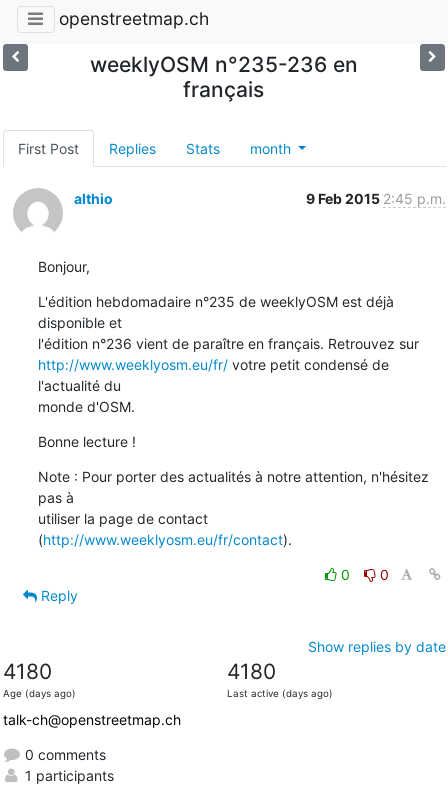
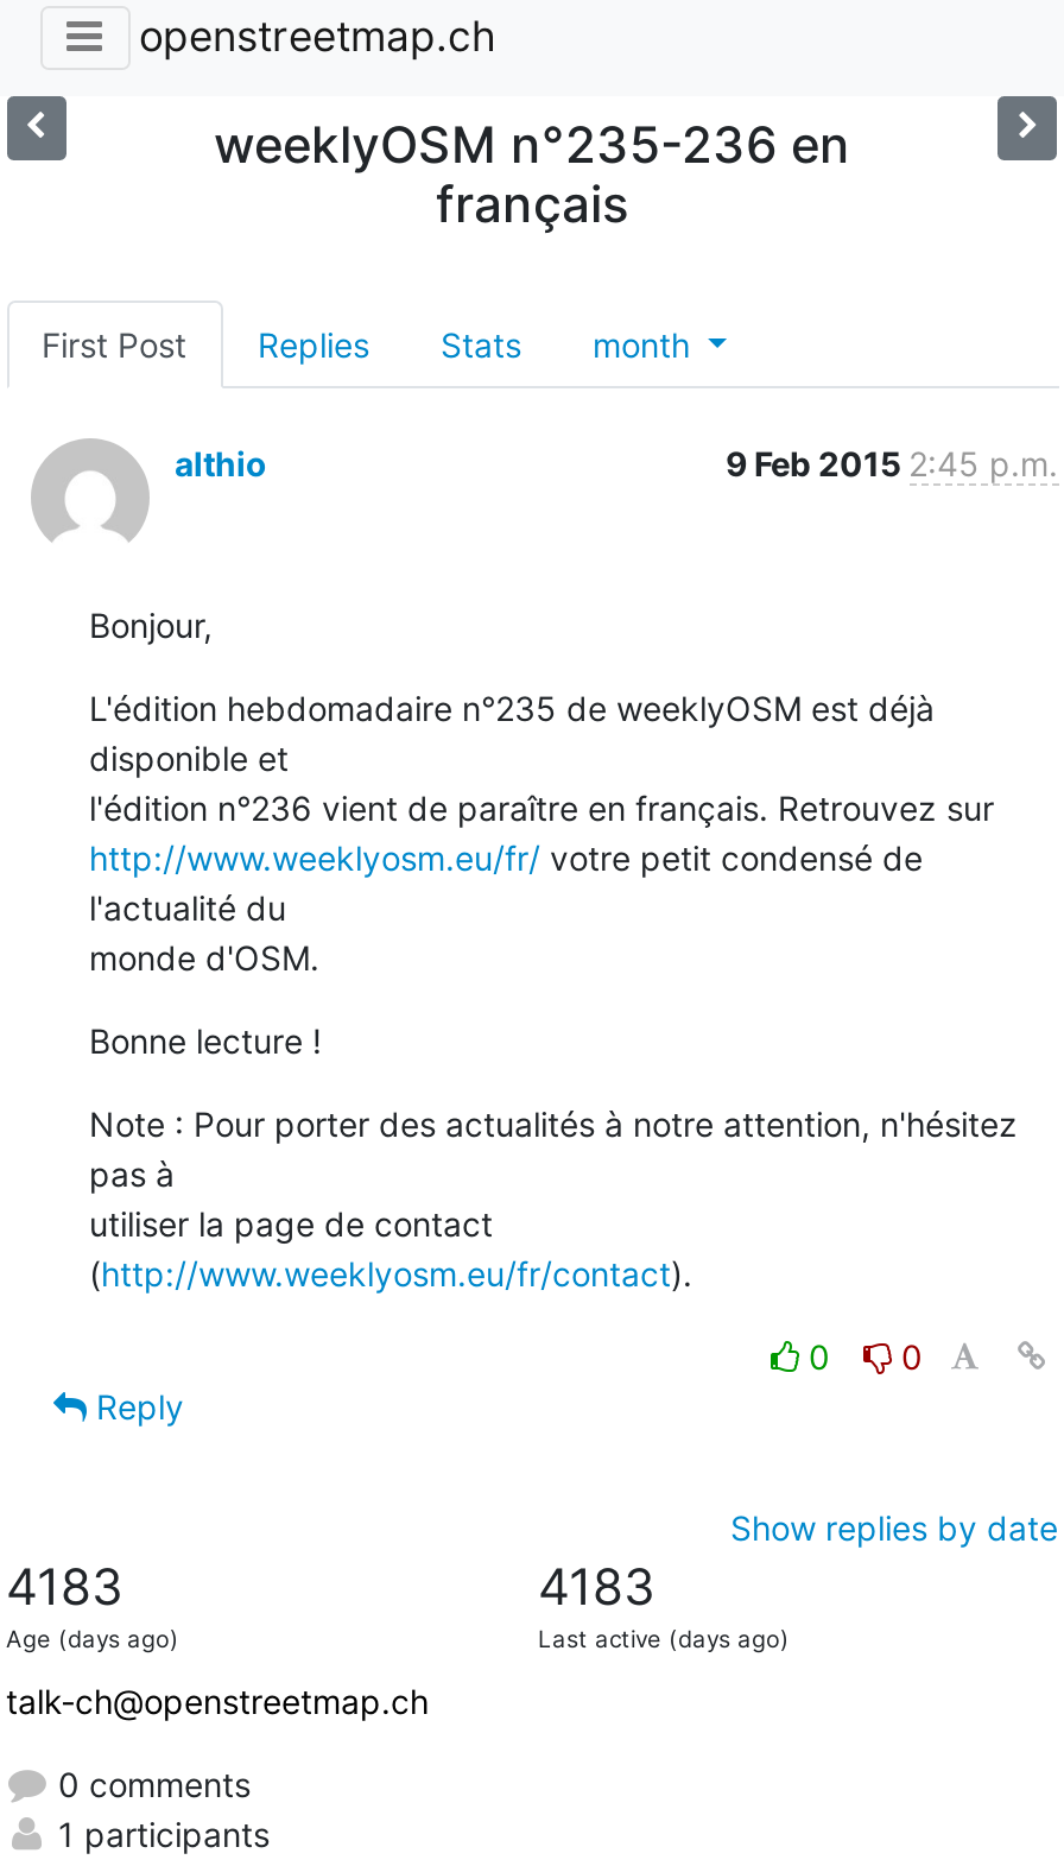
[2,659,51,684] 4180 -> [6,1557,122,1616] 4183
[226,659,275,684] 4180 -> [538,1557,654,1616] 4183

